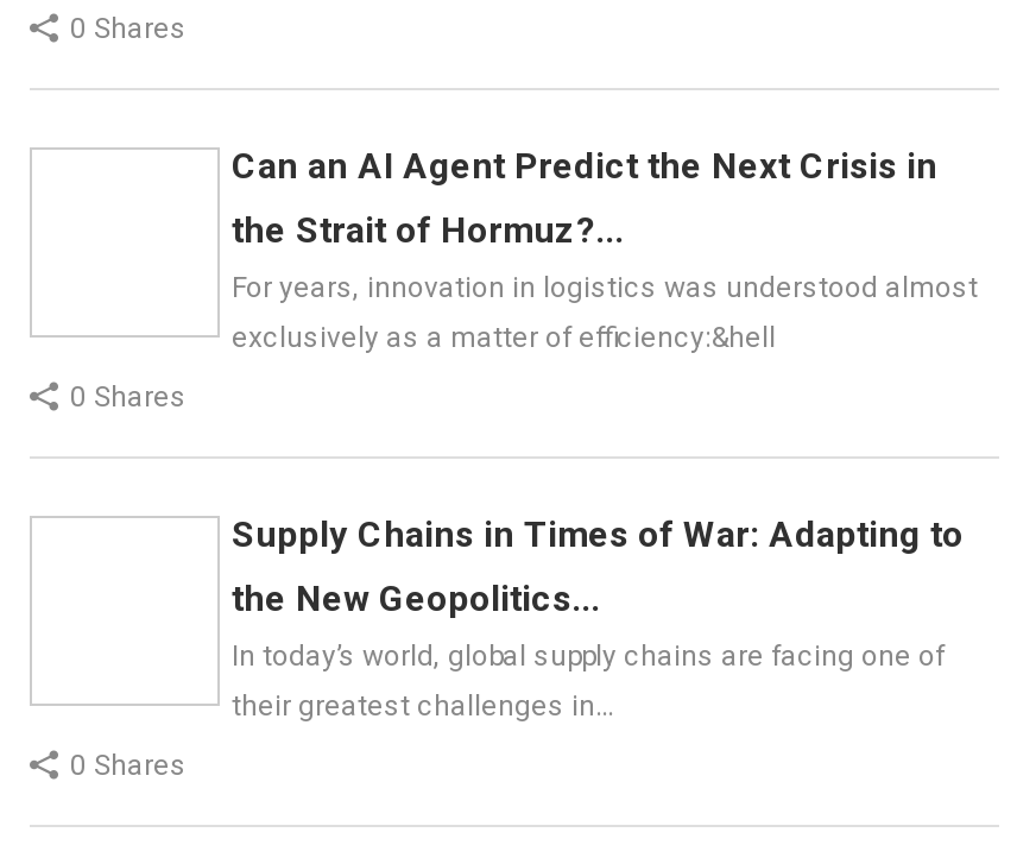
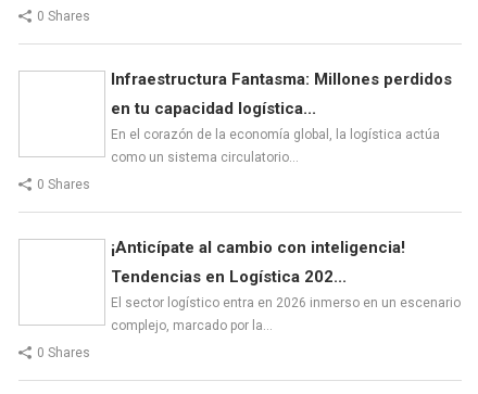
[232,144,937,187] Can an AI Agent Predict the Next Crisis in -> [111,69,452,89] Infraestructura Fantasma: Millones perdidos
[232,208,978,304] the Strait of Hormuz?... | For years, innovation in logistics was understood almost -> [111,98,440,142] en tu capacidad logística... | En el corazón de la economía global, la logística actúa
[232,320,776,353] exclusively as a matter of efficiency:&hell -> [111,149,299,165] como un sistema circulatorio…
[232,513,964,555] Supply Chains in Times of War: Adapting to -> [111,237,405,257] ¡Anticípate al cambio con inteligencia!
[232,577,945,672] the New Geopolitics... | In today’s world, global supply chains are facing one of -> [111,267,461,310] Tendencias en Logística 202... | El sector logístico entra en 2026 inmerso en un escenario
[232,689,617,722] their greatest challenges in… -> [111,318,273,333] complejo, marcado por la…

